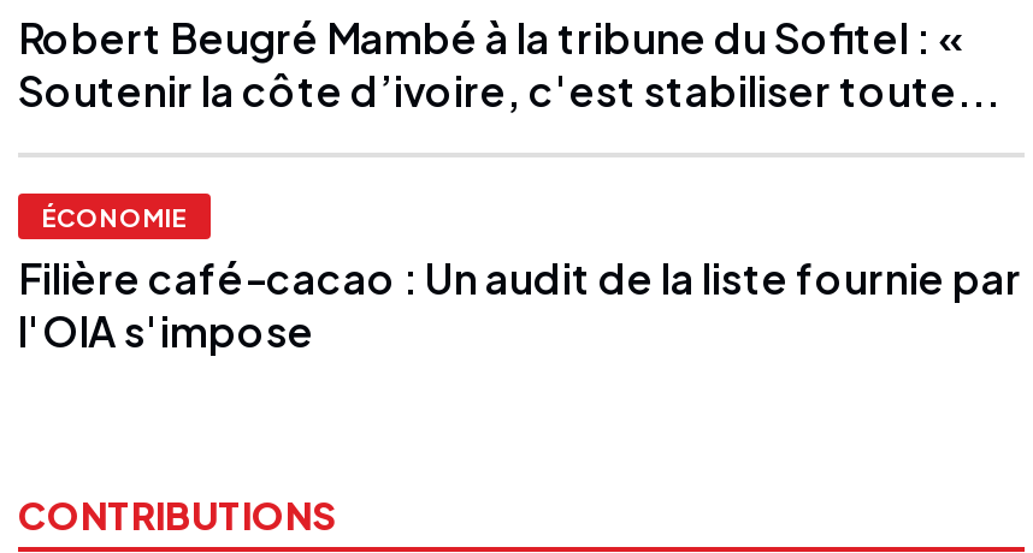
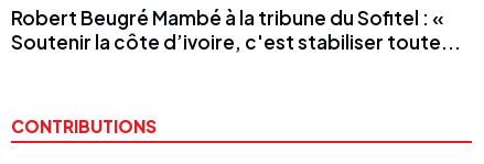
[18,201,1022,357] ÉCONOMIE | Filière café-cacao : Un audit de la liste fournie par | l'OIA s'impose -> none

